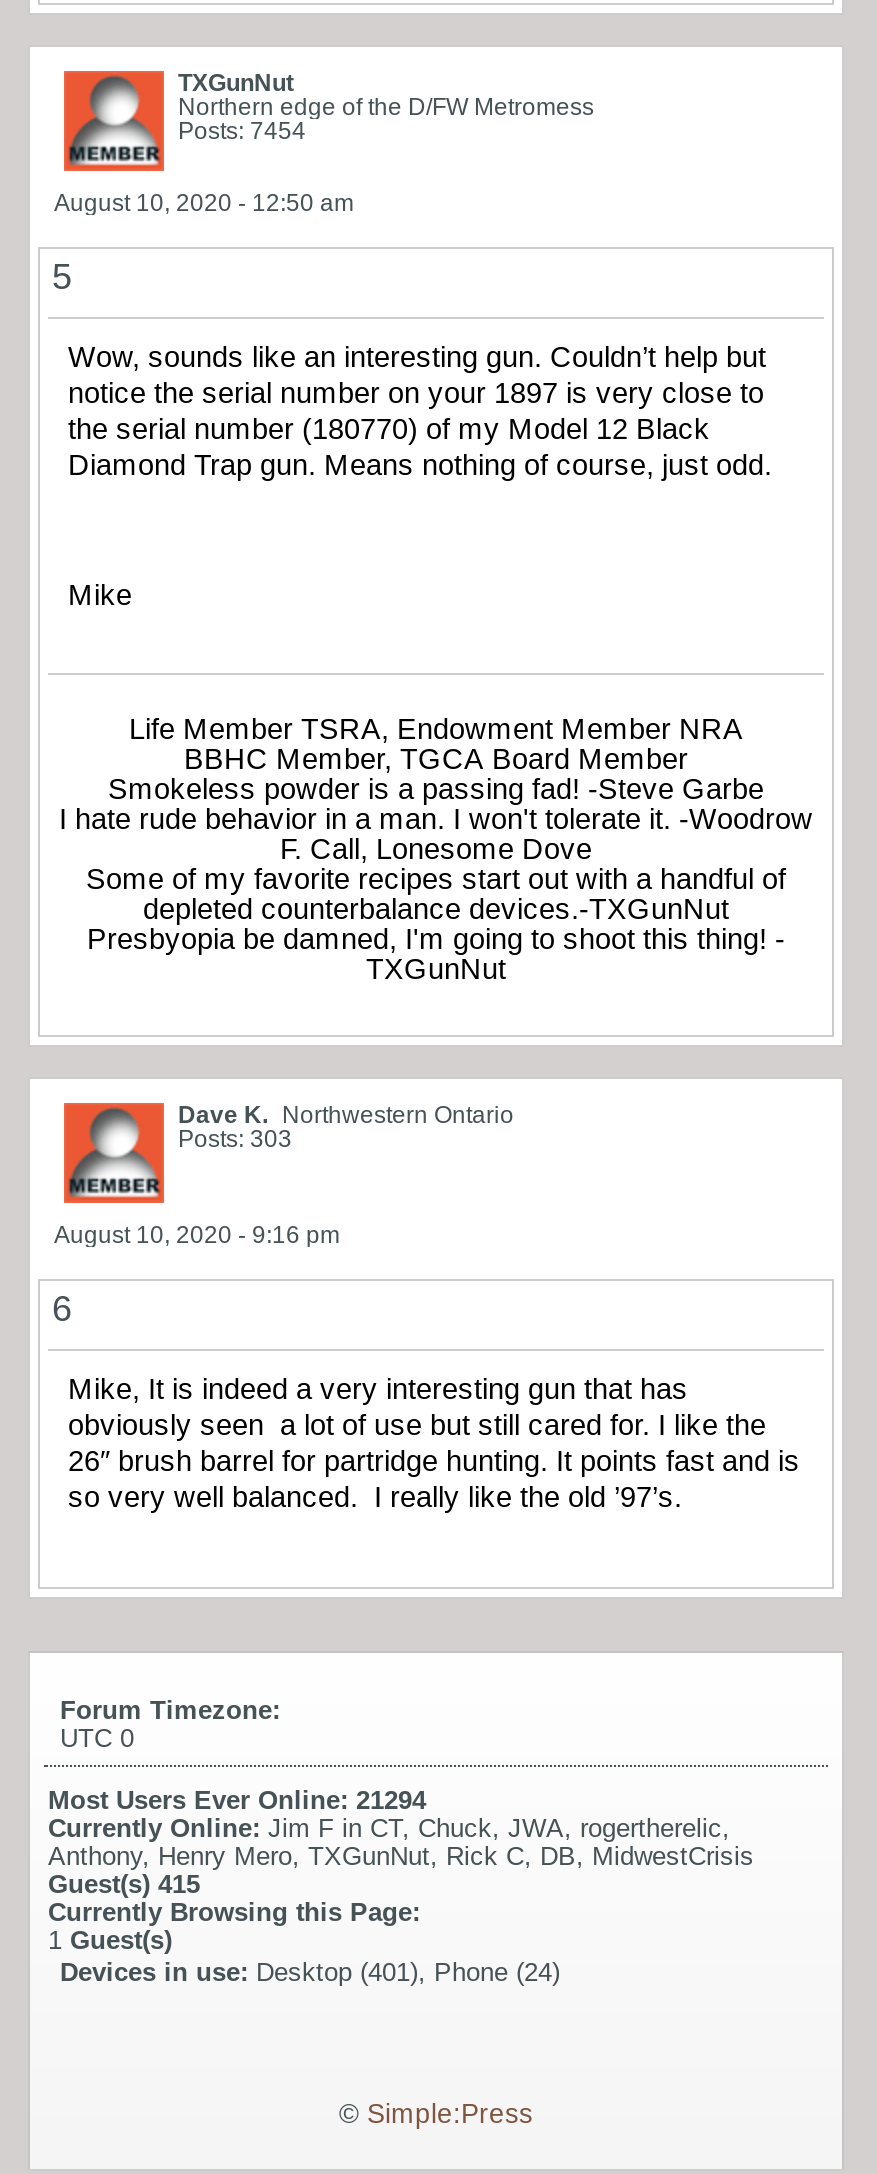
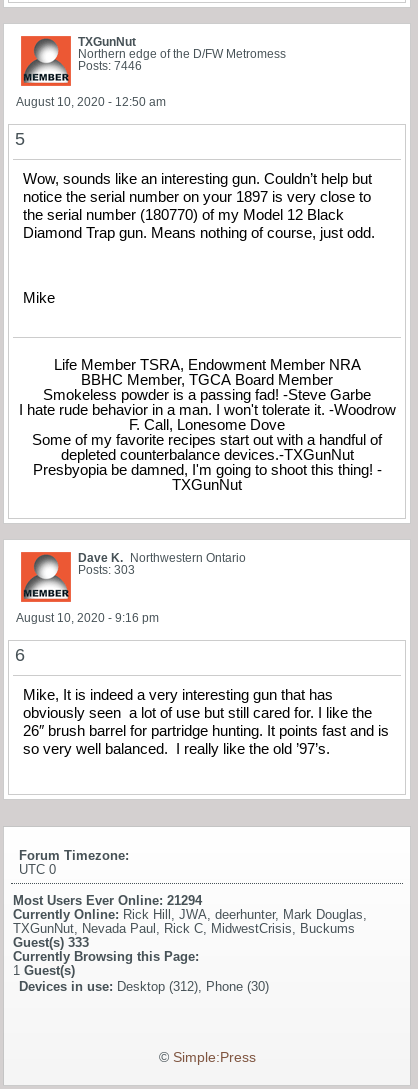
[178,116,306,144] Posts: 7454 -> [78,59,142,73] Posts: 7446
[48,1812,754,1898] Currently Online: Jim F in CT, Chuck, JWA, rogertherelic, | Anthony,Henry Mero, TXGunNut, Rick C, DB, MidwestCrisis | Guest(s) 415 -> [13,907,367,950] Currently Online: Rick Hill, JWA, deerhunter, Mark Douglas, | TXGunNut, Nevada Paul, Rick C, MidwestCrisis, Buckums | Guest(s) 333
[60,1956,560,1986] Devices in use: Desktop (401), Phone (24) -> [19,979,269,994] Devices in use: Desktop (312), Phone (30)

